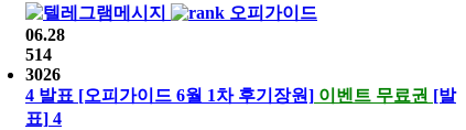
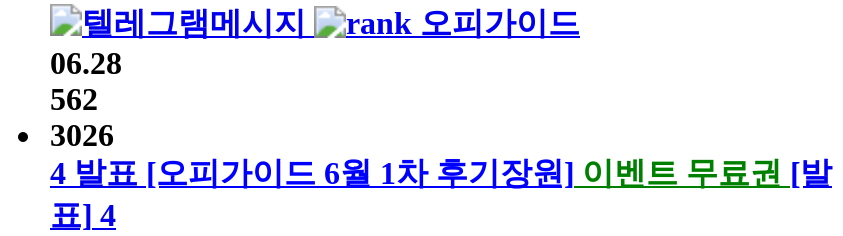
[25,45,52,64] 514 -> [50,82,98,116] 562

